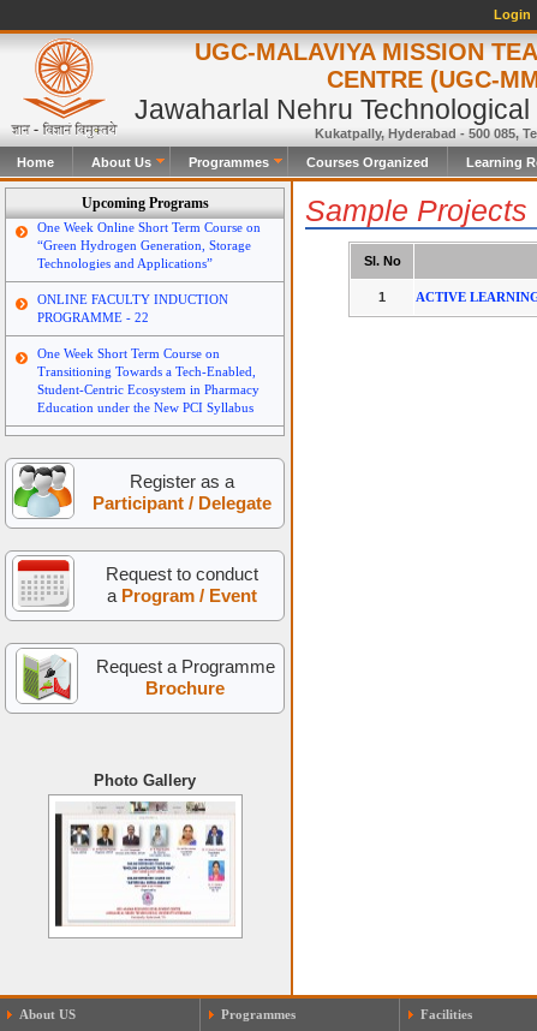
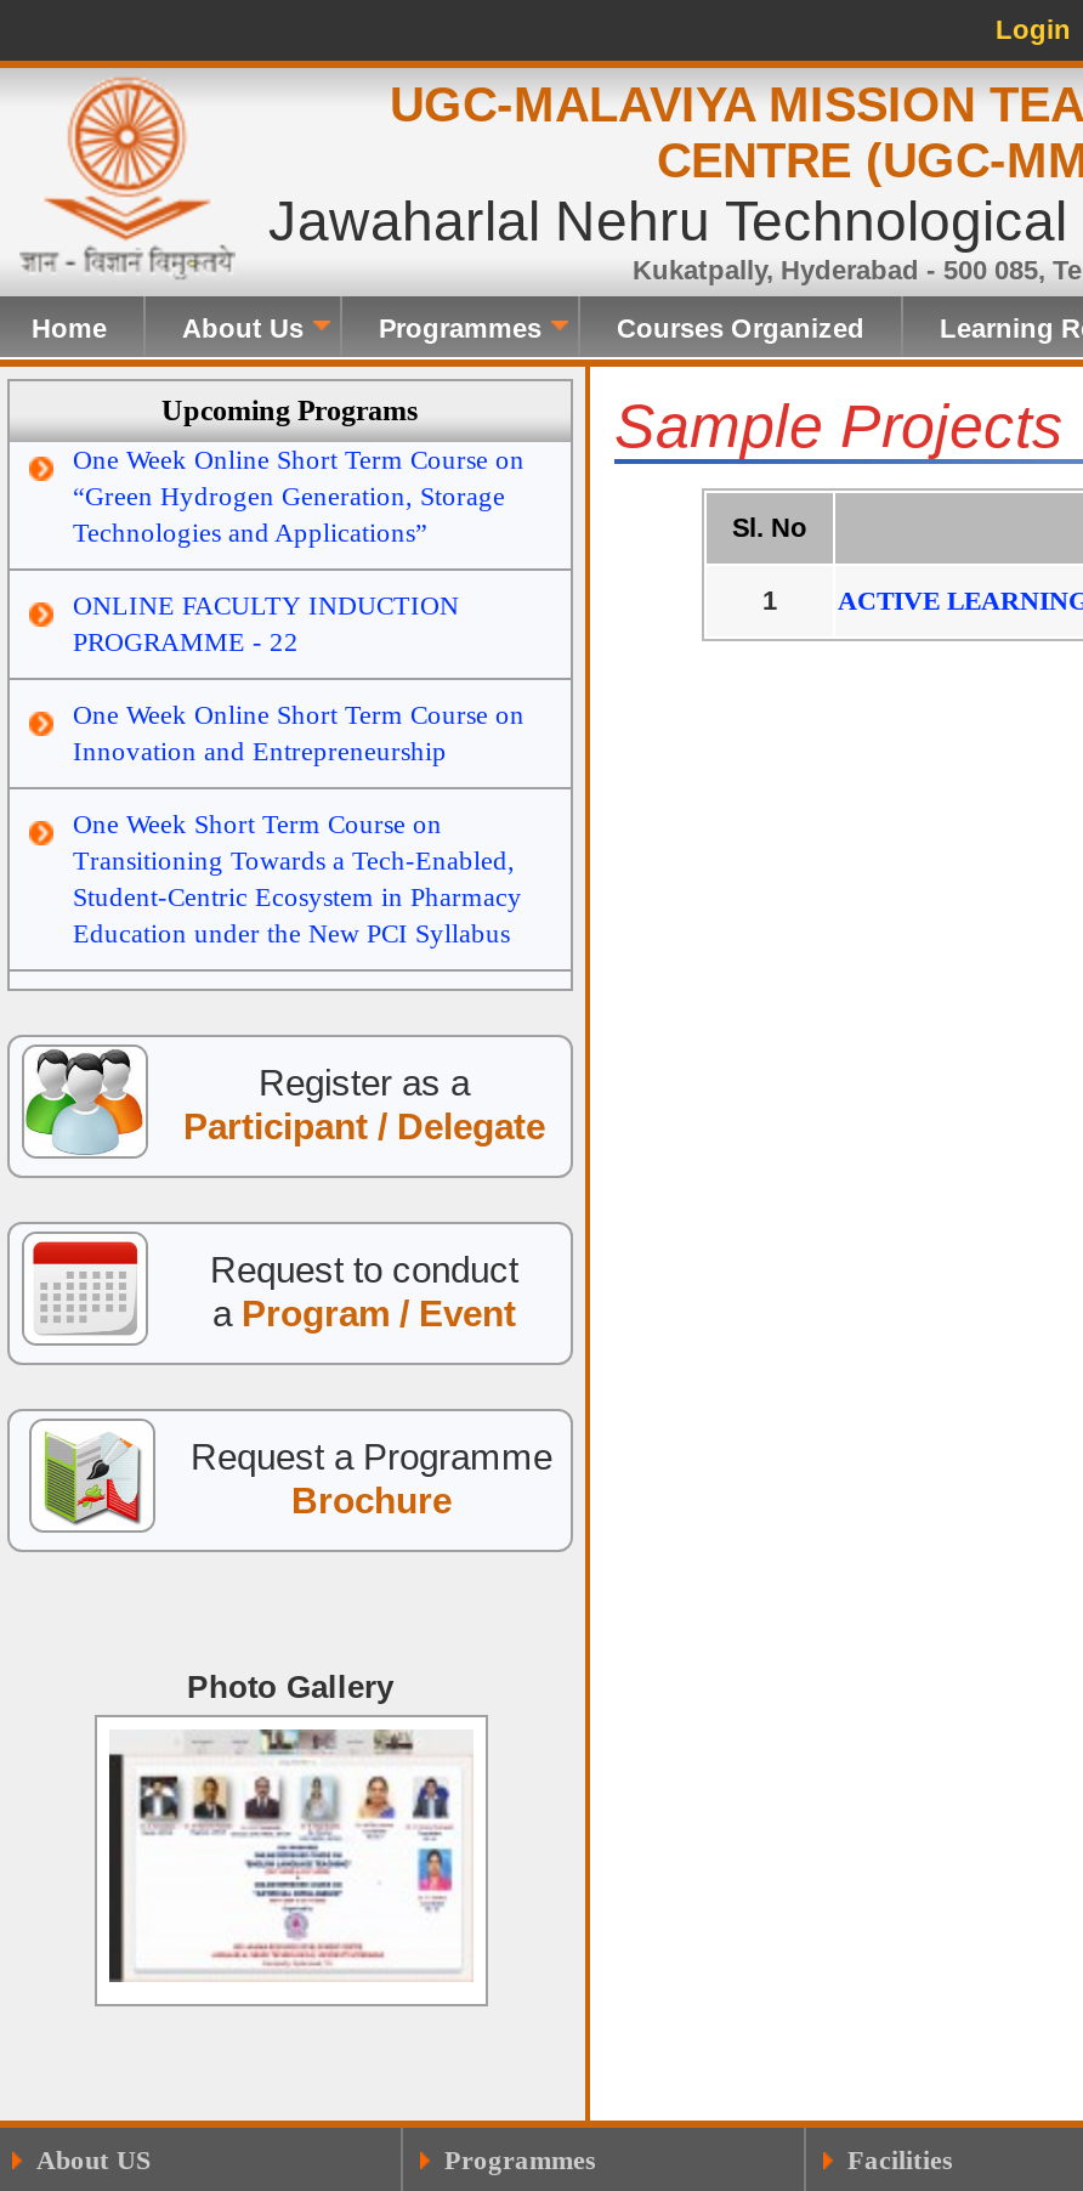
none -> [73,700,525,765] One Week Online Short Term Course on | Innovation and Entrepreneurship

